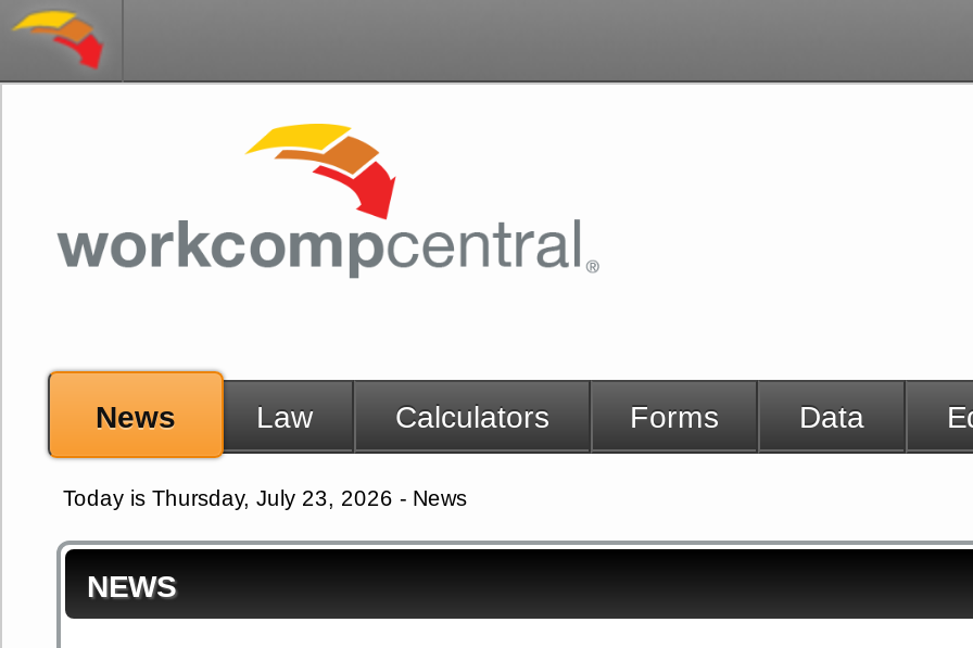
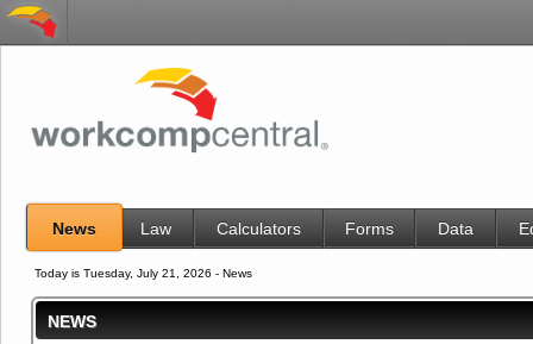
[63,486,467,510] Today is Thursday, July 23, 2026 - News -> [35,267,252,280] Today is Tuesday, July 21, 2026 - News

